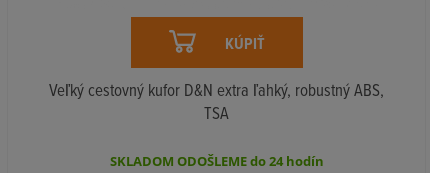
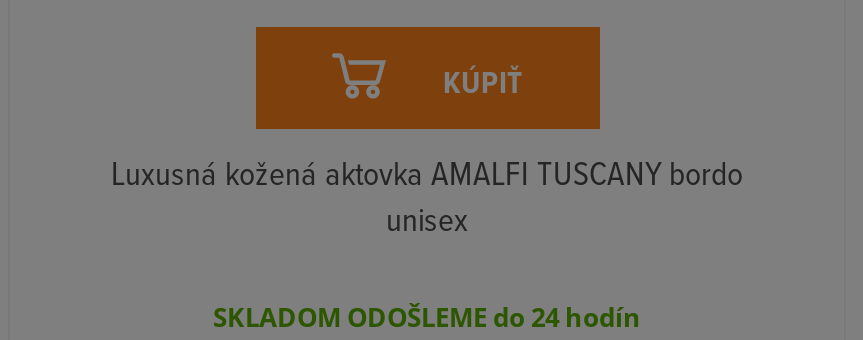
[49,81,384,126] Veľký cestovný kufor D&N extra ľahký, robustný ABS, | TSA -> [111,155,743,245] Luxusná kožená aktovka AMALFI TUSCANY bordo | unisex

